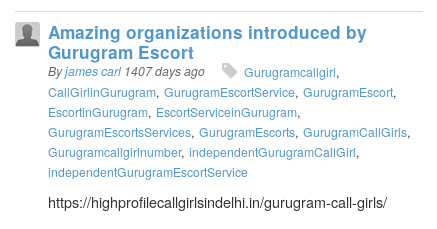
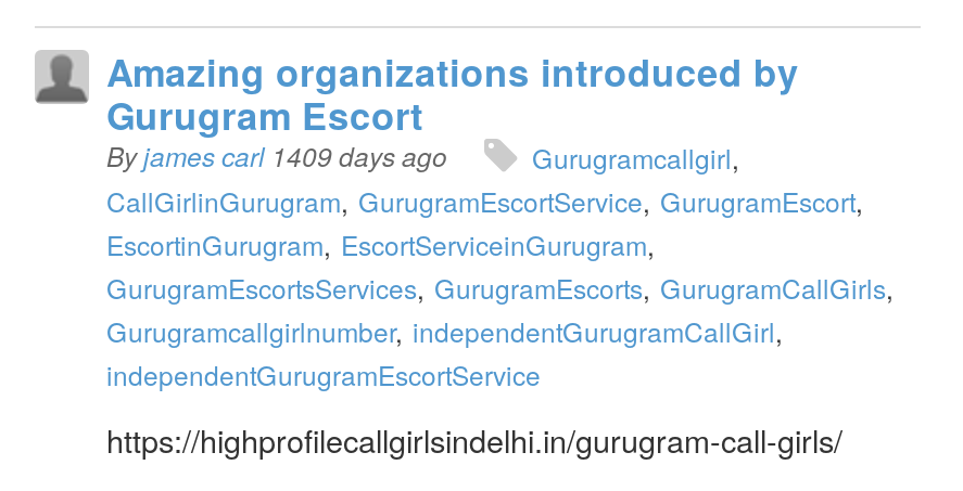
[48,62,205,79] By james carl 1407 days ago -> [106,137,447,174] By james carl 1409 days ago

